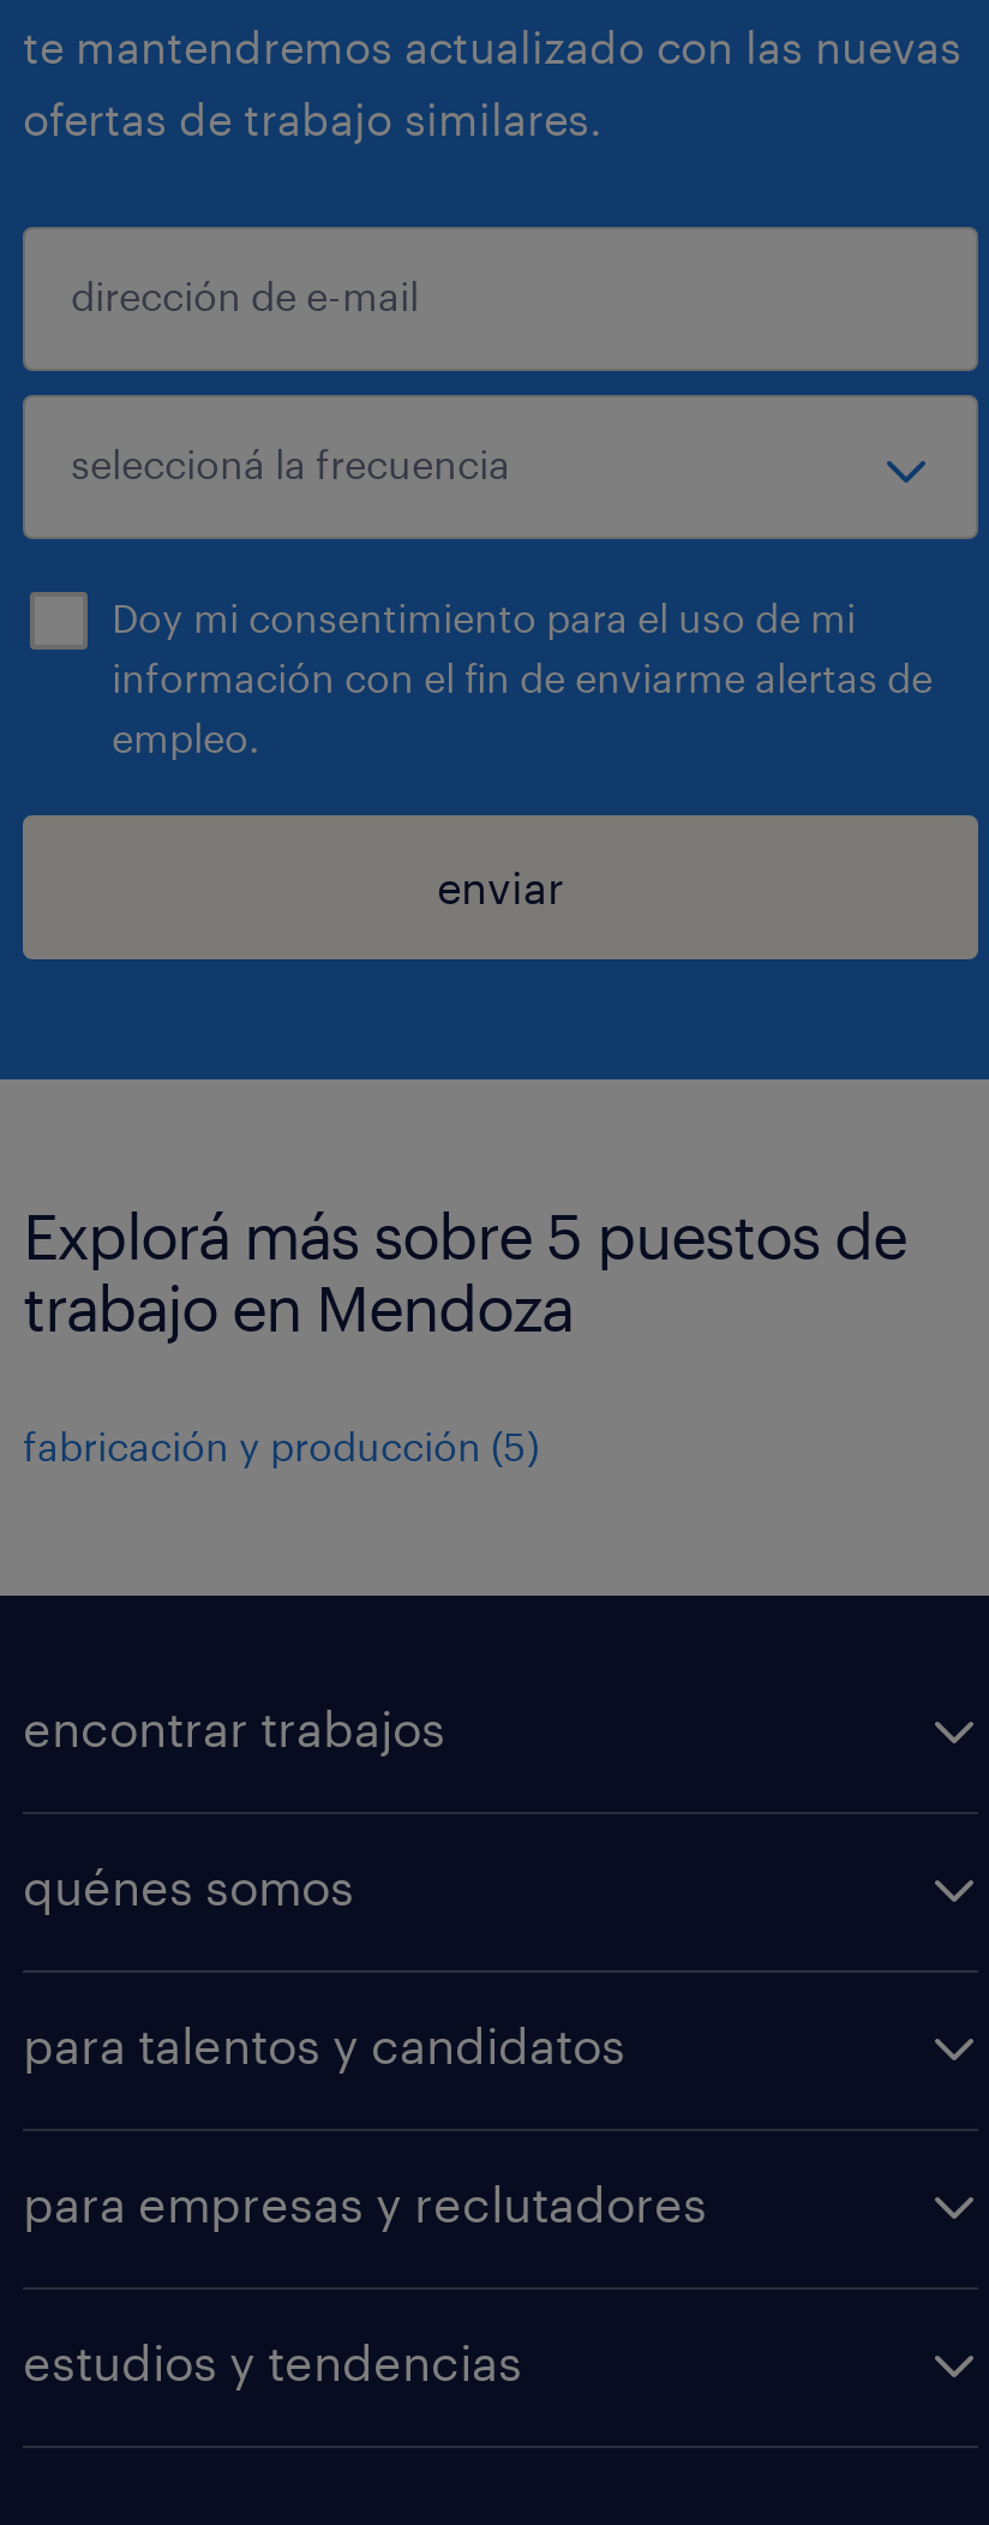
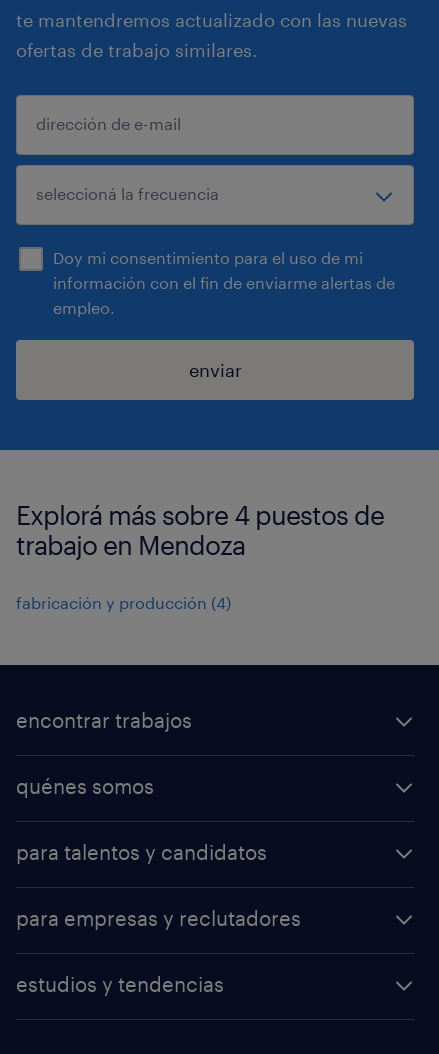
[23,1197,906,1272] Explorá más sobre 5 puestos de -> [16,499,384,530] Explorá más sobre 4 puestos de
[23,1423,539,1468] fabricación y producción (5) -> [16,593,231,612] fabricación y producción (4)

